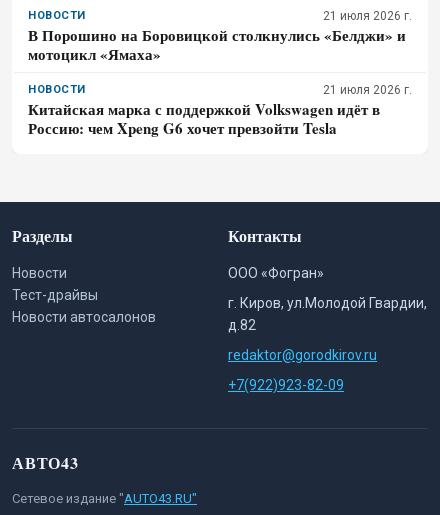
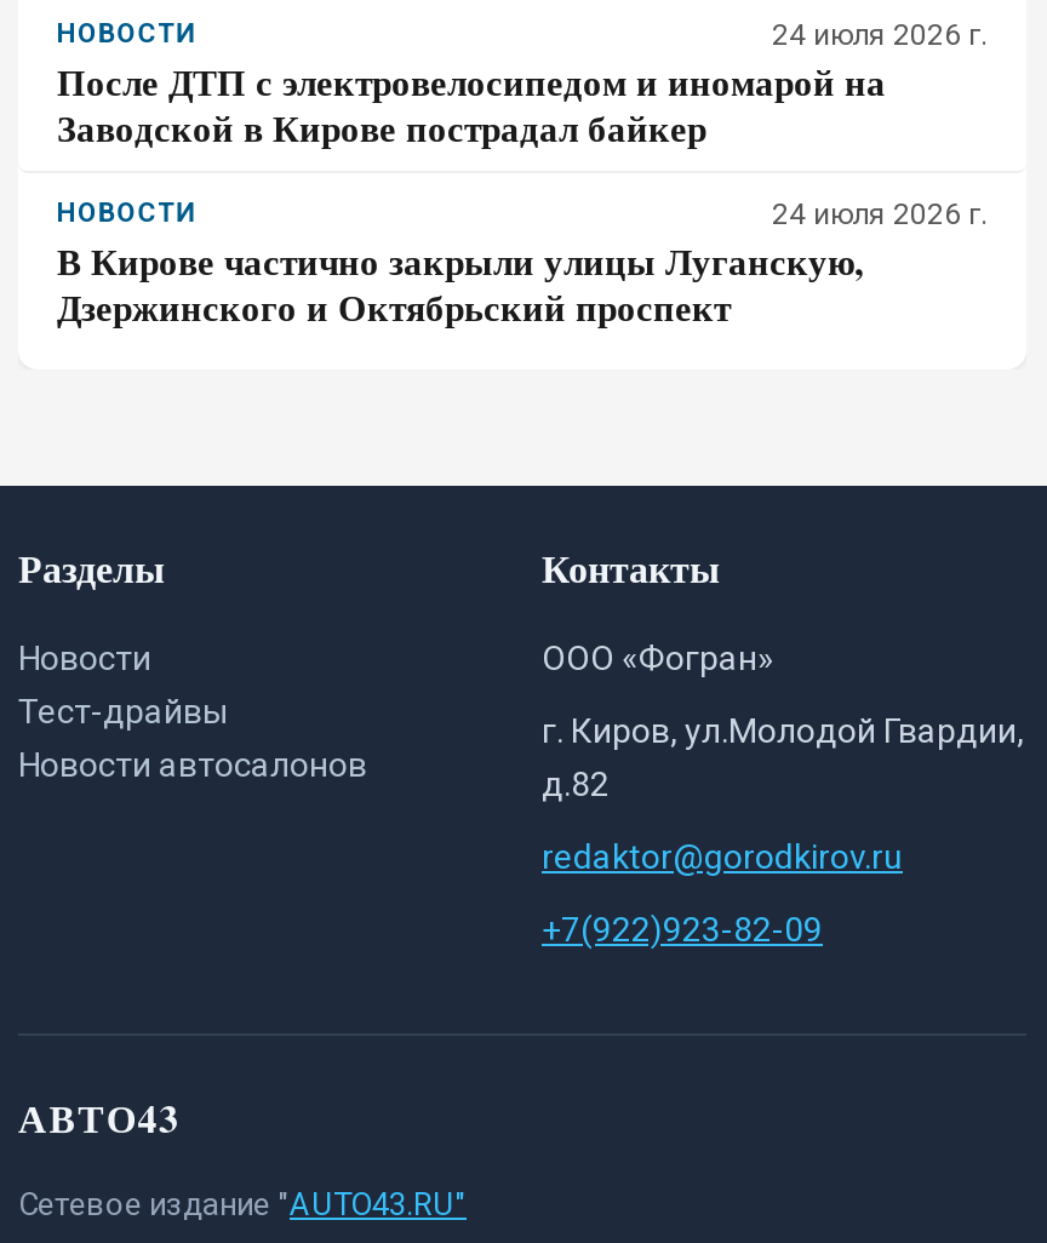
[28,9,412,65] 21 июля 2026 г. | В Порошино на Боровицкой столкнулись «Белджи» и | мотоцикл «Ямаха» -> [57,18,988,154] 24 июля 2026 г. | После ДТП с электровелосипедом и иномарой на | Заводской в Кирове пострадал байкер
[28,83,412,139] 21 июля 2026 г. | Китайская марка с поддержкой Volkswagen идёт в | Россию: чем Xpeng G6 хочет превзойти Tesla -> [57,197,988,333] 24 июля 2026 г. | В Кирове частично закрыли улицы Луганскую, | Дзержинского и Октябрьский проспект

